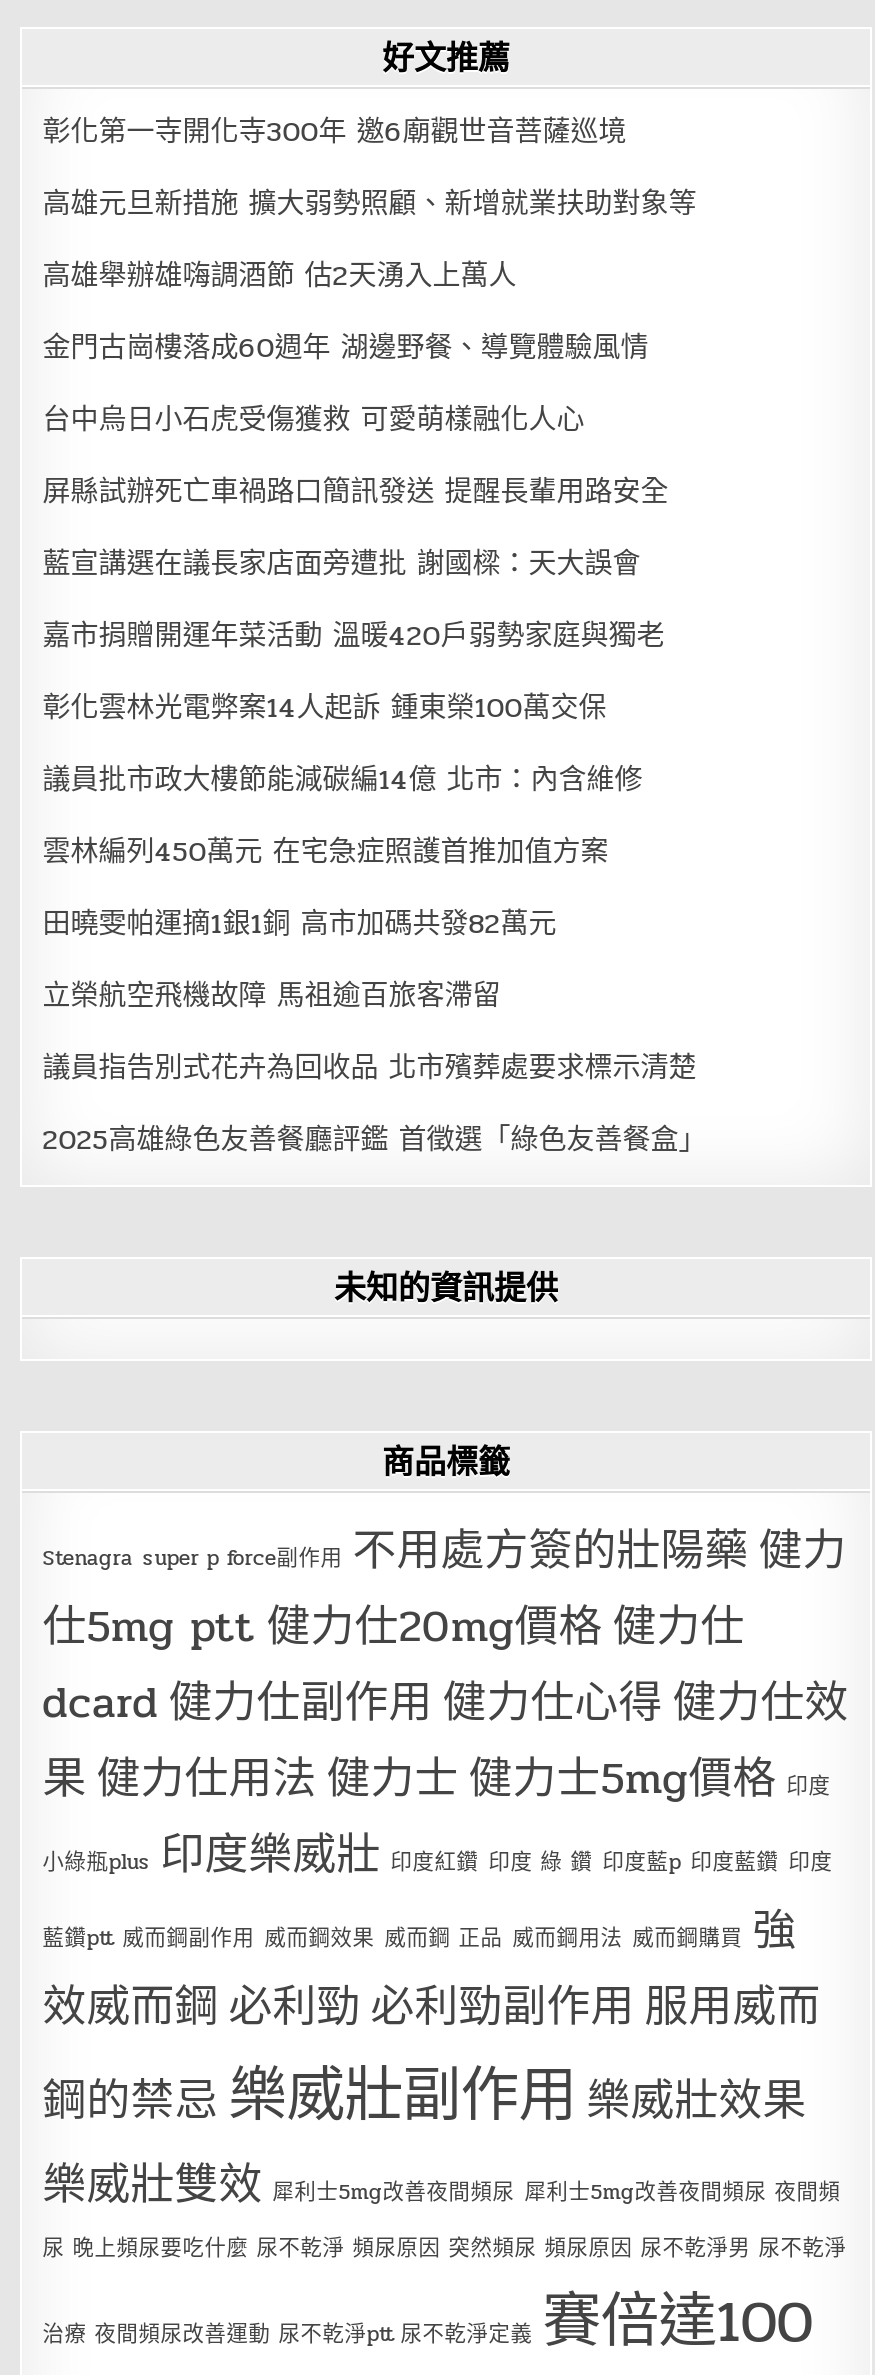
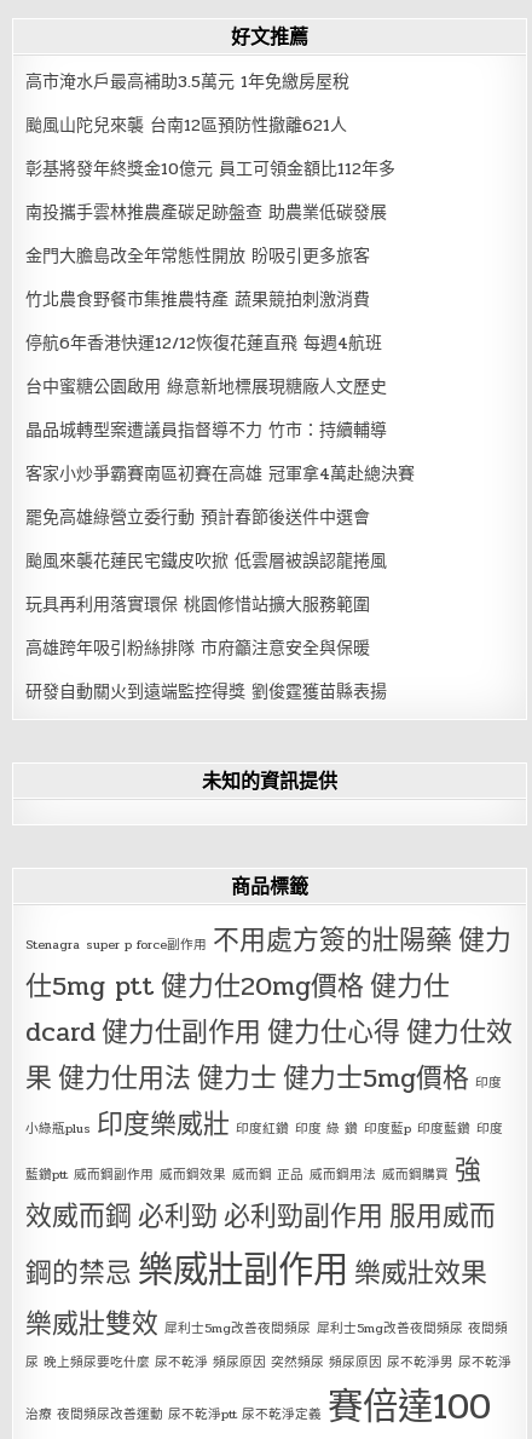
[42,111,626,153] 彰化第一寺開化寺300年 邀6廟觀世音菩薩巡境 -> [26,69,350,94] 高市淹水戶最高補助3.5萬元 1年免繳房屋稅
[42,183,696,225] 高雄元旦新措施 擴大弱勢照顧、新增就業扶助對象等 -> [26,112,347,138] 颱風山陀兒來襲 台南12區預防性撤離621人
[42,255,516,297] 高雄舉辦雄嗨調酒節 估2天湧入上萬人 -> [26,156,396,181] 彰基將發年終獎金10億元 員工可領金額比112年多
[42,327,648,369] 金門古崗樓落成60週年 湖邊野餐、導覽體驗風情 -> [26,199,387,225] 南投攜手雲林推農產碳足跡盤查 助農業低碳發展
[42,399,584,441] 台中烏日小石虎受傷獲救 可愛萌樣融化人心 -> [26,243,370,268] 金門大膽島改全年常態性開放 盼吸引更多旅客
[42,471,668,513] 屏縣試辦死亡車禍路口簡訊發送 提醒長輩用路安全 -> [26,287,370,312] 竹北農食野餐市集推農特產 蔬果競拍刺激消費
[42,543,640,585] 藍宣講選在議長家店面旁遭批 謝國樑：天大誤會 -> [26,330,382,356] 停航6年香港快運12/12恢復花蓮直飛 每週4航班
[42,615,664,657] 嘉市捐贈開運年菜活動 溫暖420戶弱勢家庭與獨老 -> [26,374,387,399] 台中蜜糖公園啟用 綠意新地標展現糖廠人文歷史
[42,687,606,729] 彰化雲林光電弊案14人起訴 鍾東榮100萬交保 -> [26,417,387,443] 晶品城轉型案遭議員指督導不力 竹市：持續輔導
[42,759,642,801] 議員批市政大樓節能減碳編14億 北市：內含維修 -> [26,461,415,486] 客家小炒爭霸賽南區初賽在高雄 冠軍拿4萬赴總決賽
[42,831,608,873] 雲林編列450萬元 在宅急症照護首推加值方案 -> [26,504,370,530] 罷免高雄綠營立委行動 預計春節後送件中選會
[42,903,556,945] 田曉雯帕運摘1銀1銅 高市加碼共發82萬元 -> [26,548,387,573] 颱風來襲花蓮民宅鐵皮吹掀 低雲層被誤認龍捲風
[42,975,500,1017] 立榮航空飛機故障 馬祖逾百旅客滯留 -> [26,592,370,617] 玩具再利用落實環保 桃園修惜站擴大服務範圍
[42,1047,696,1089] 議員指告別式花卉為回收品 北市殯葬處要求標示清楚 -> [26,635,370,661] 高雄跨年吸引粉絲排隊 市府籲注意安全與保暖
[42,1119,706,1161] 2025高雄綠色友善餐廳評鑑 首徵選「綠色友善餐盒」 -> [26,679,387,704] 研發自動關火到遠端監控得獎 劉俊霆獲苗縣表揚

